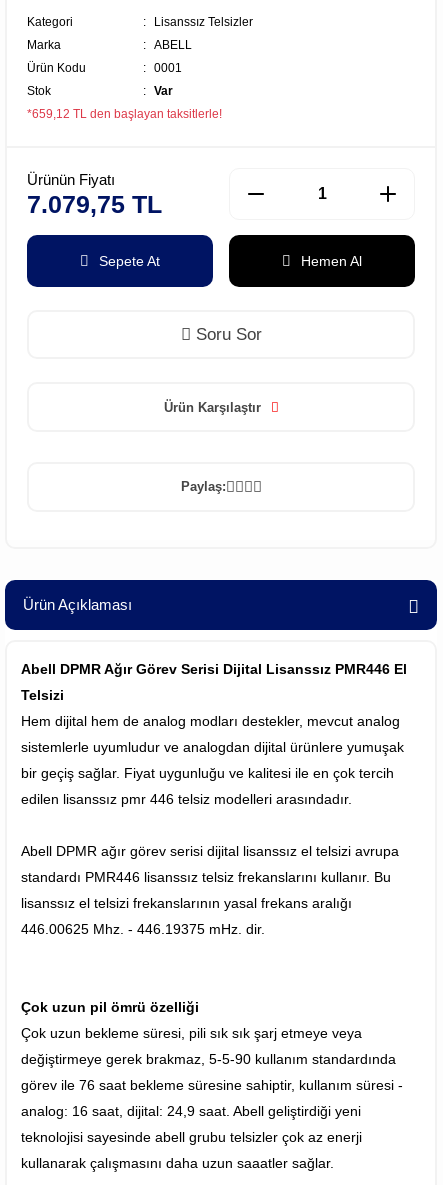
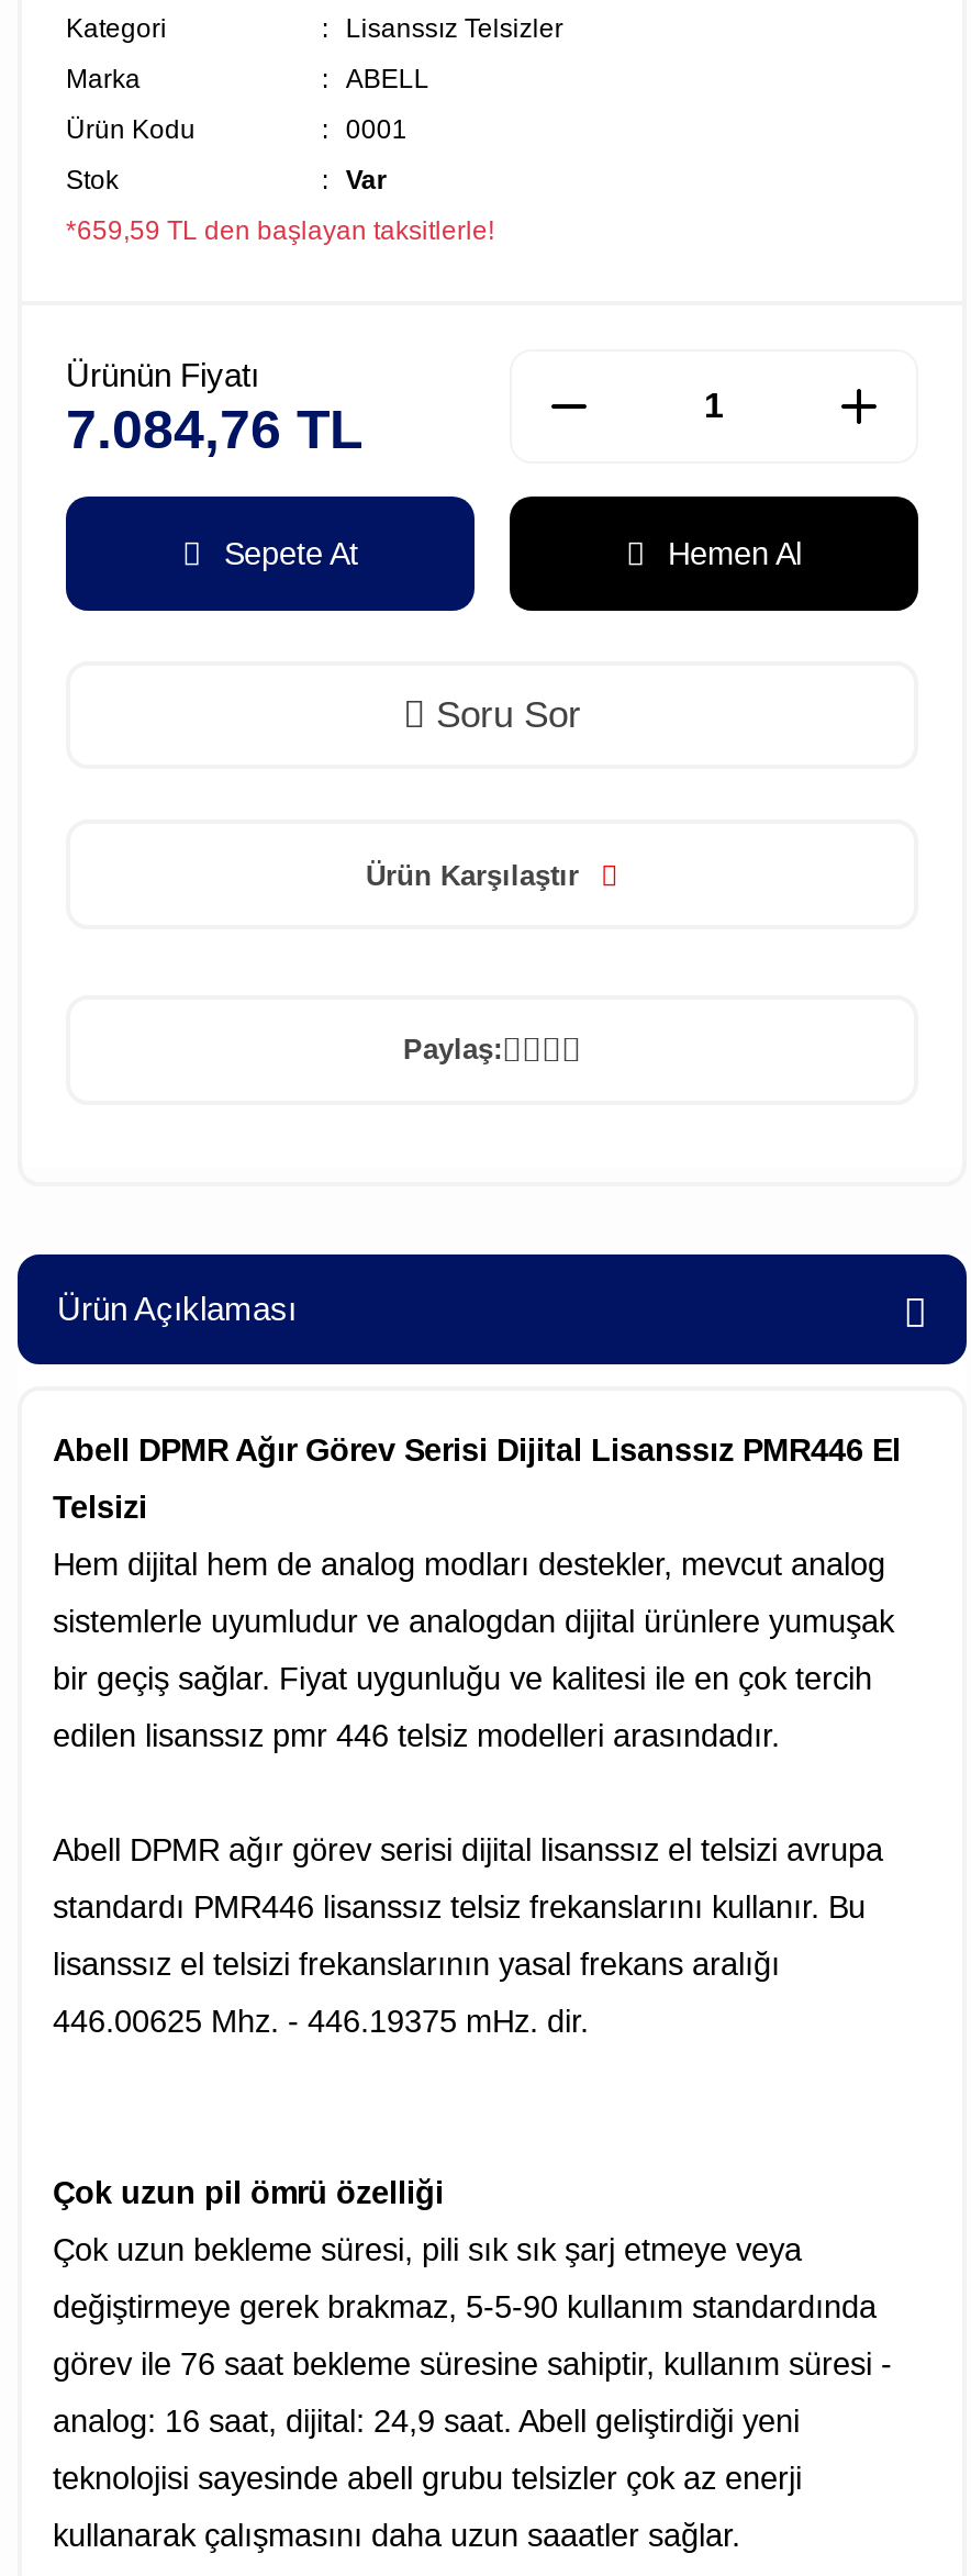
[27,107,222,121] *659,12 TL den başlayan taksitlerle! -> [66,215,494,246] *659,59 TL den başlayan taksitlerle!
[27,189,162,217] 7.079,75 TL -> [66,397,362,458] 7.084,76 TL

